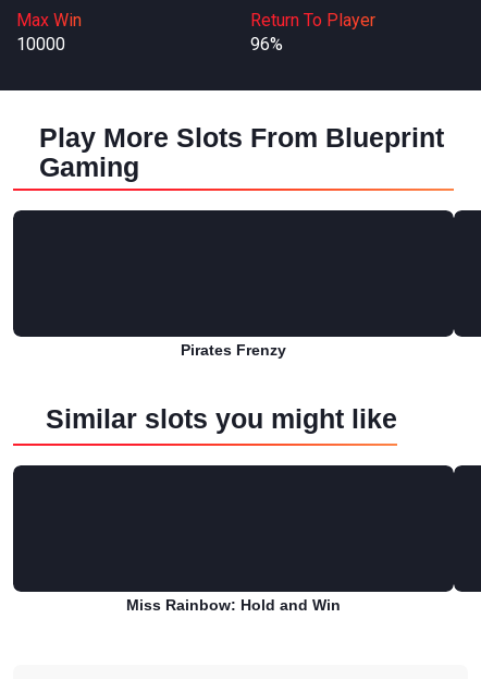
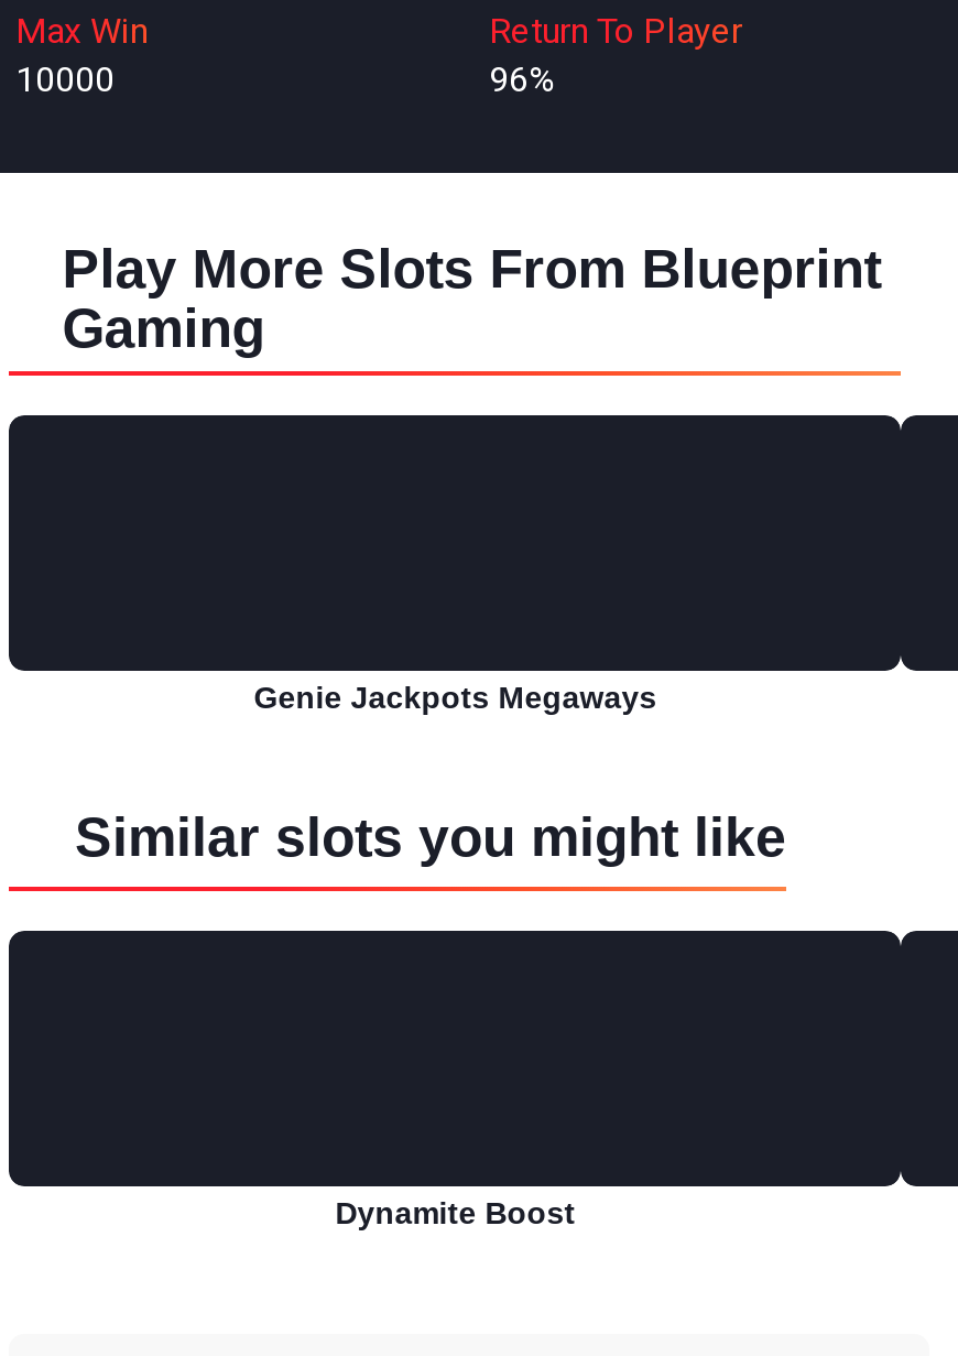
[181,341,286,359] Pirates Frenzy -> [254,680,657,715] Genie Jackpots Megaways
[126,596,341,614] Miss Rainbow: Hold and Win -> [335,1195,575,1230] Dynamite Boost

